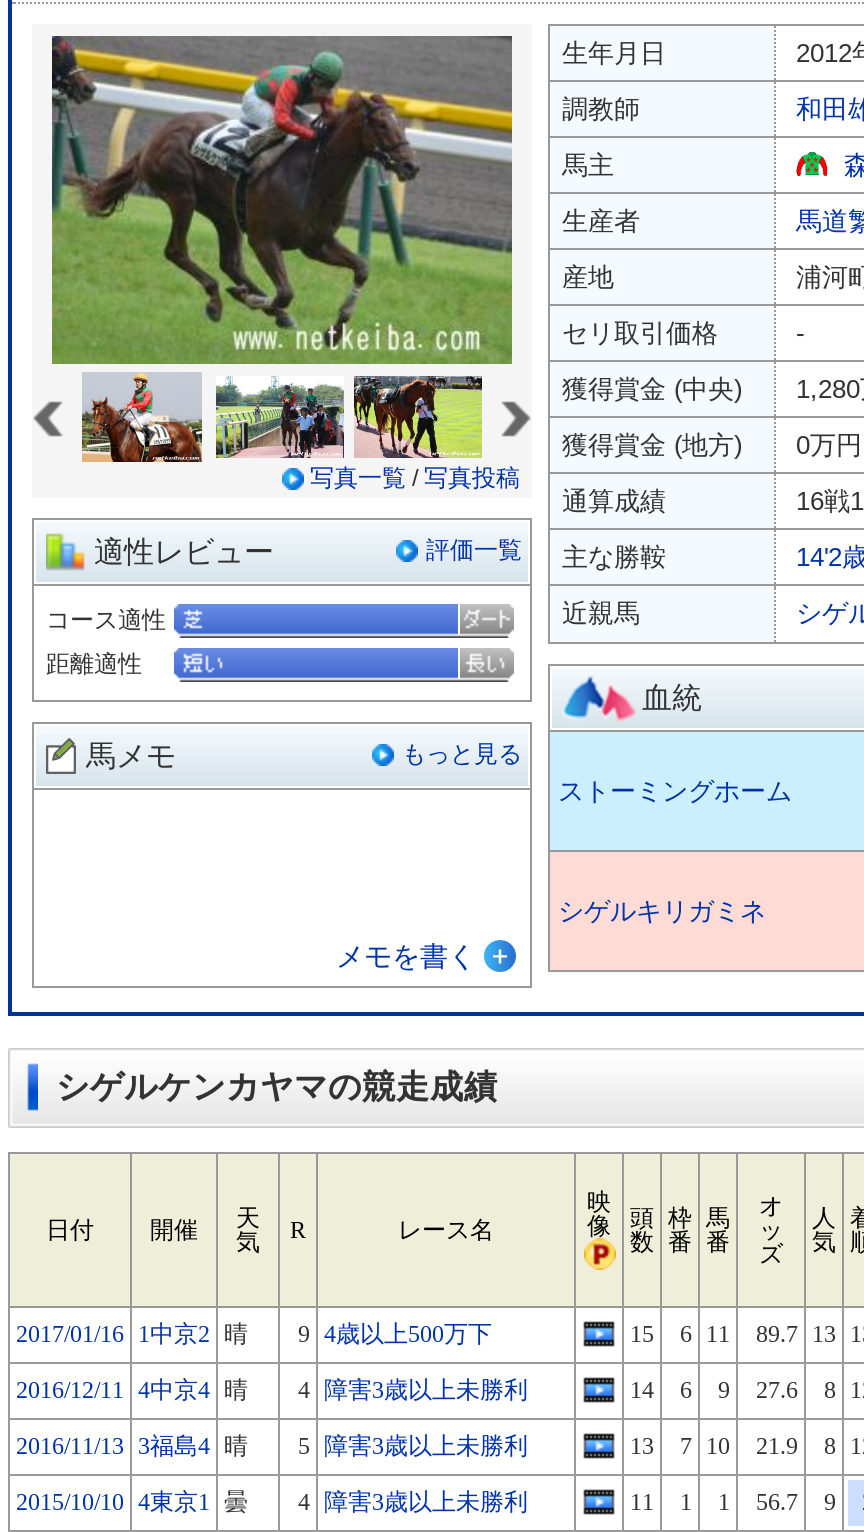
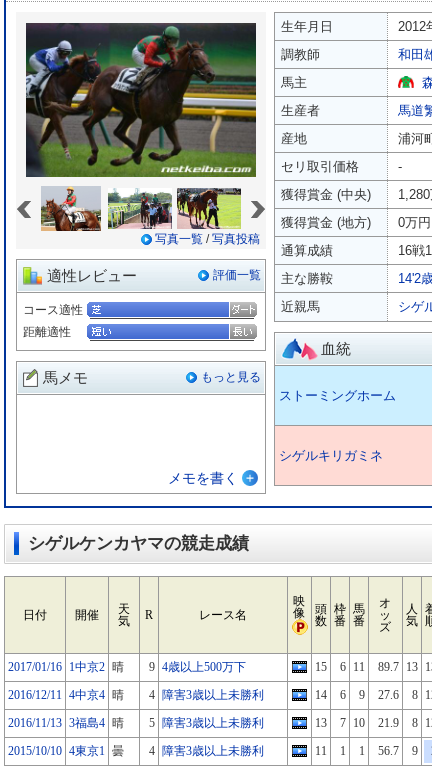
[50,34,514,366] [image] -> [25,18,257,182] [image]

